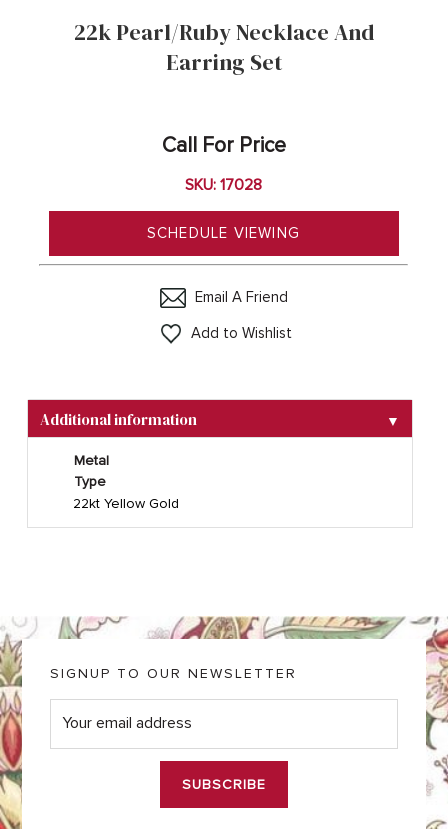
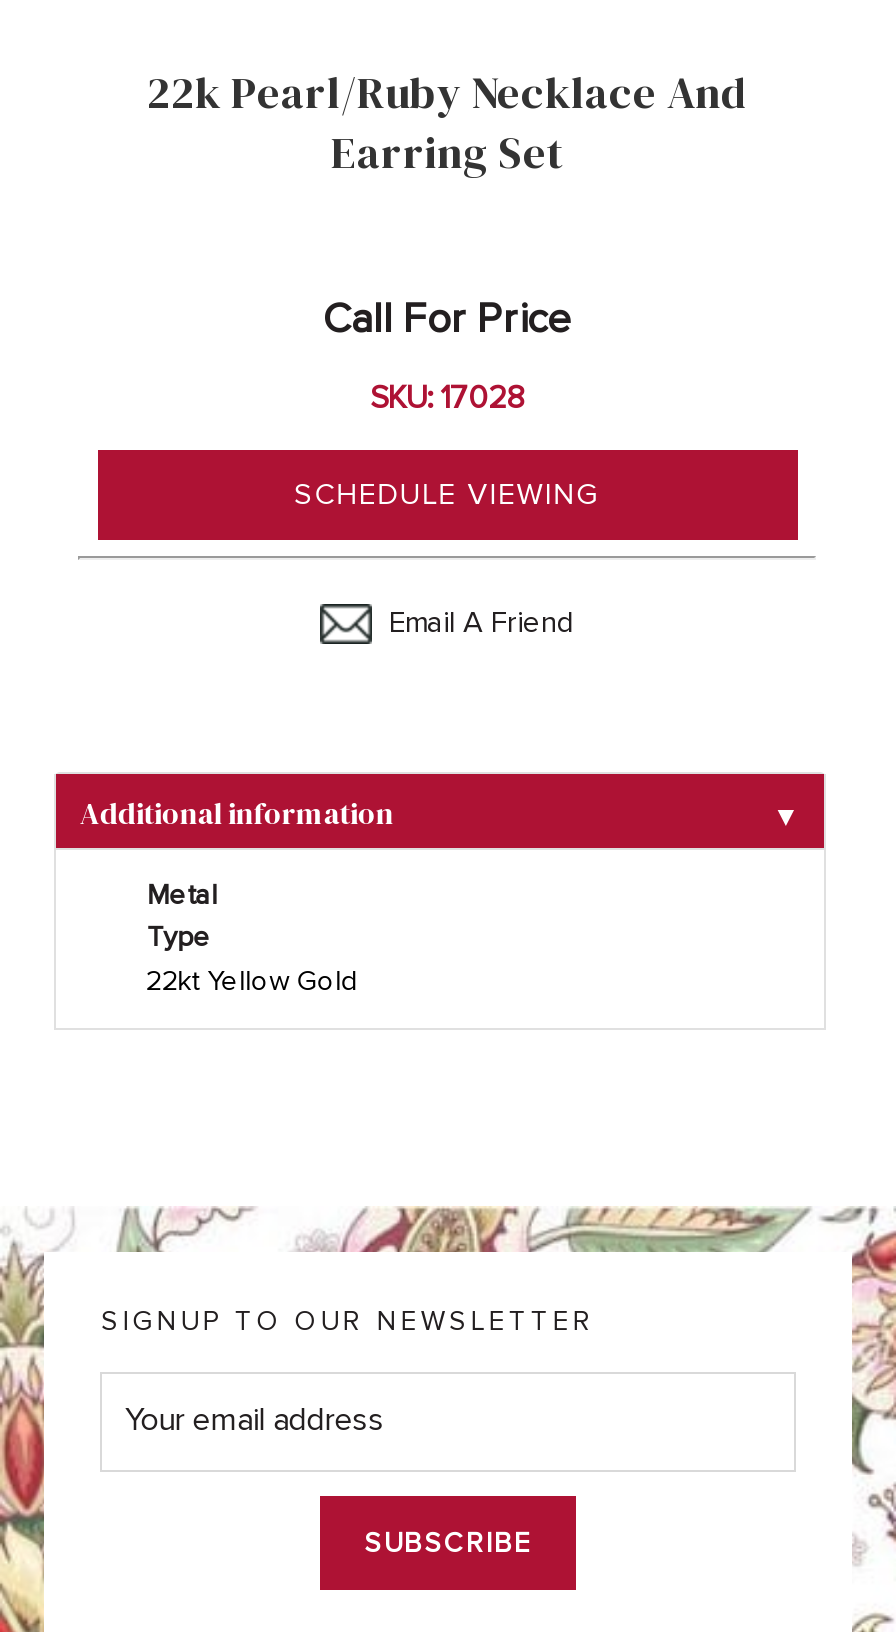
[190,324,291,342] Add to Wishlist -> none

